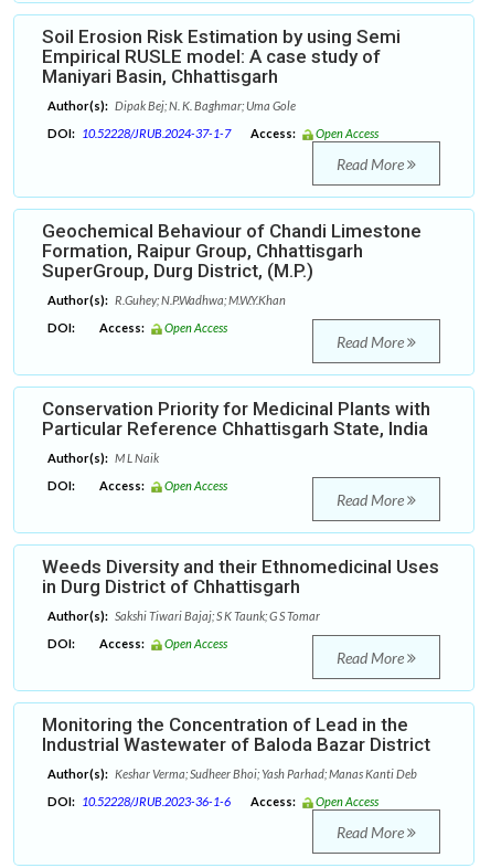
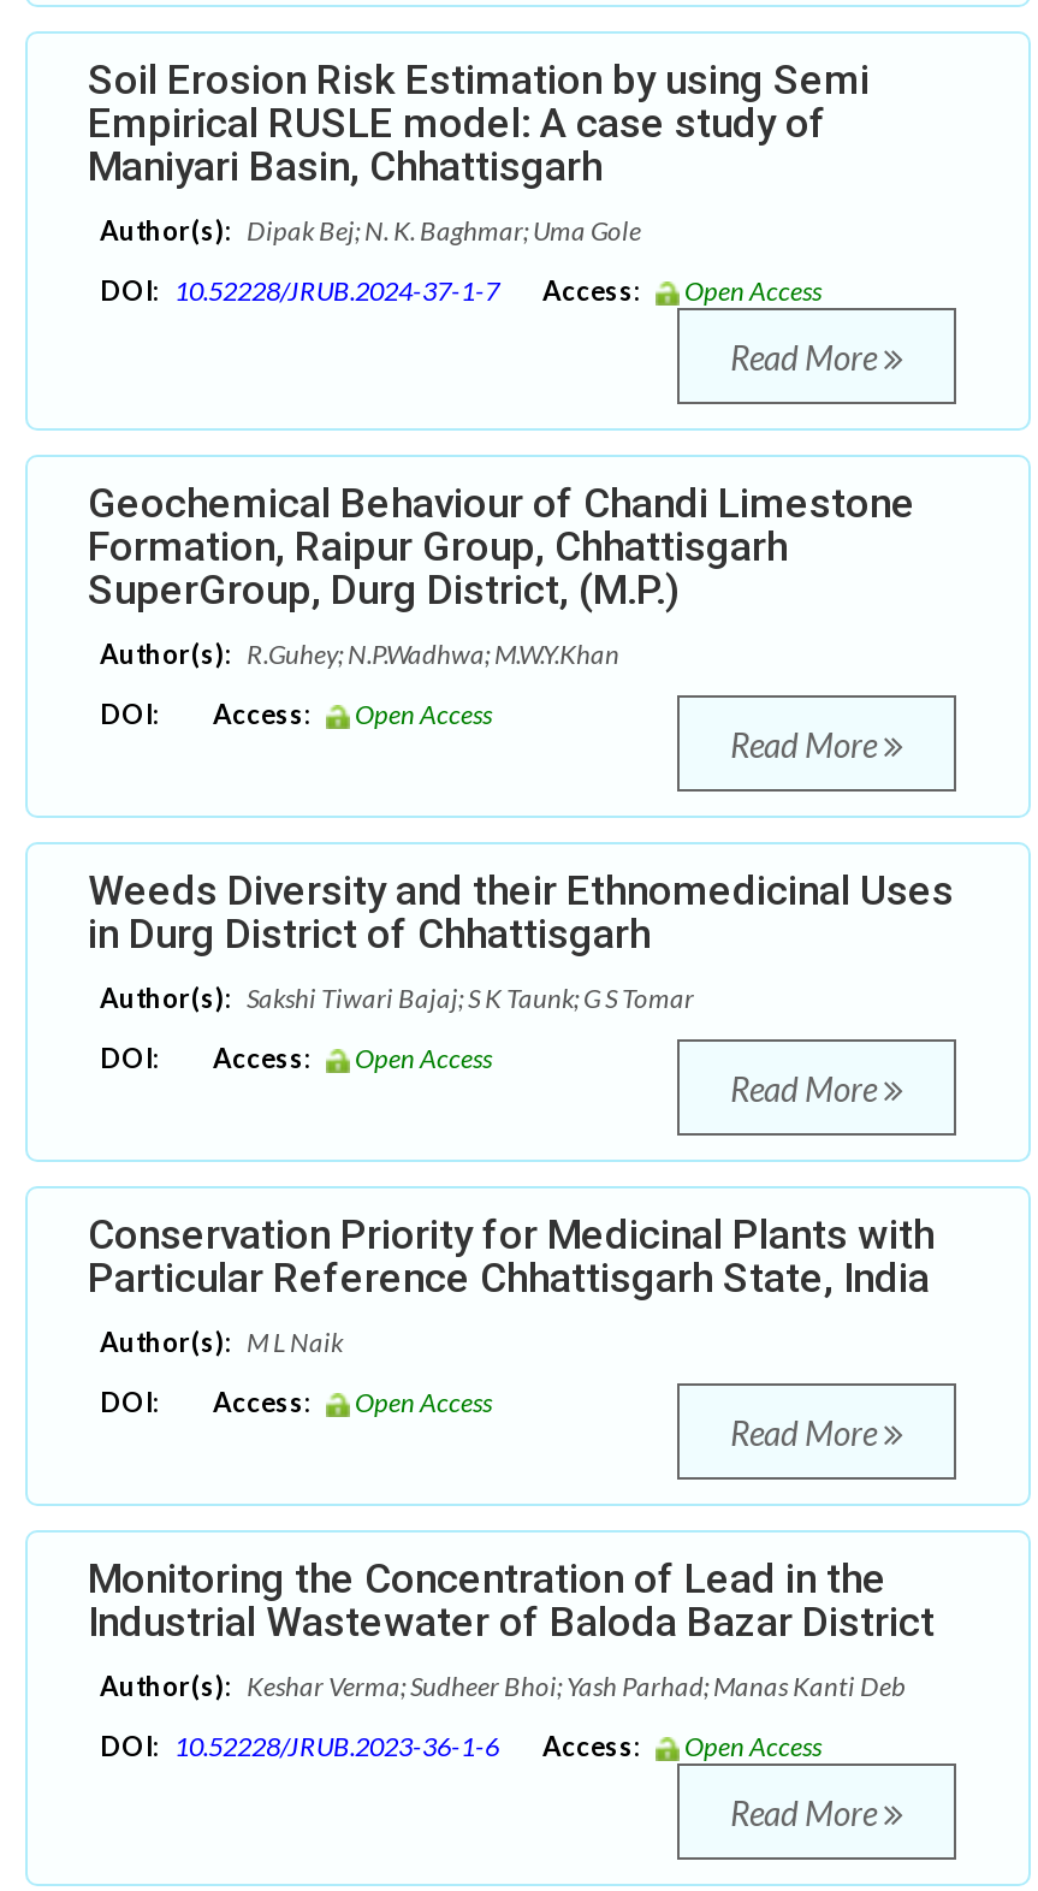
moved [42,397,430,439] -> [88,1210,935,1301]: Conservation Priority for Medicinal Plants with | Particular Reference Chhattisgarh State, India
moved [47,450,159,465] -> [100,1325,343,1356]: Author(s): M L Naik
moved [42,555,439,597] -> [88,866,954,957]: Weeds Diversity and their Ethnomedicinal Uses | in Durg District of Chhattisgarh
moved [47,608,320,623] -> [100,981,694,1012]: Author(s): Sakshi Tiwari Bajaj; S K Taunk; G S Tomar

